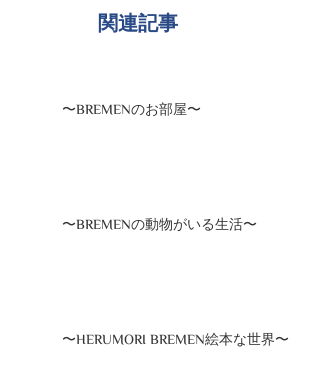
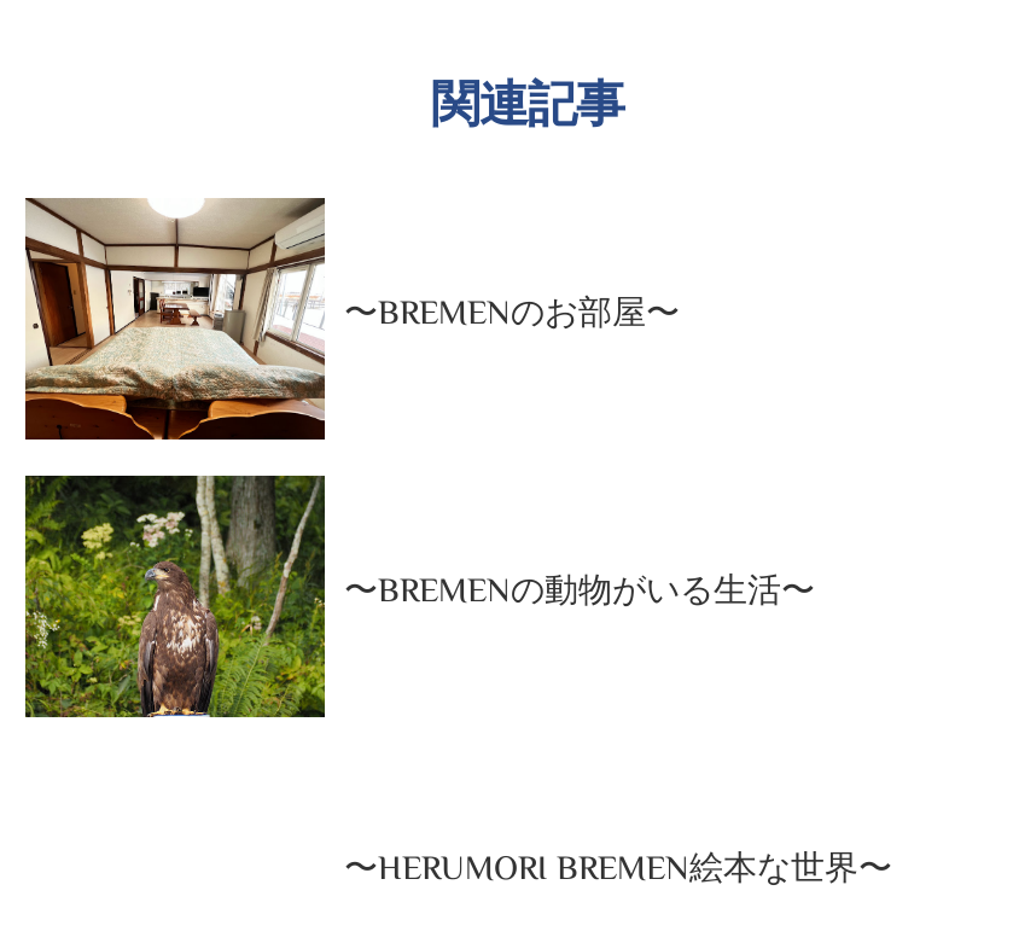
none -> [23,196,327,442] [image]
none -> [23,473,327,720] [image]

